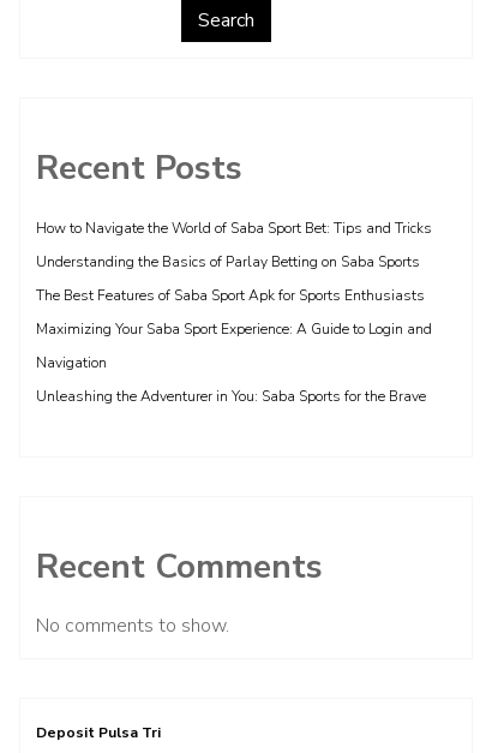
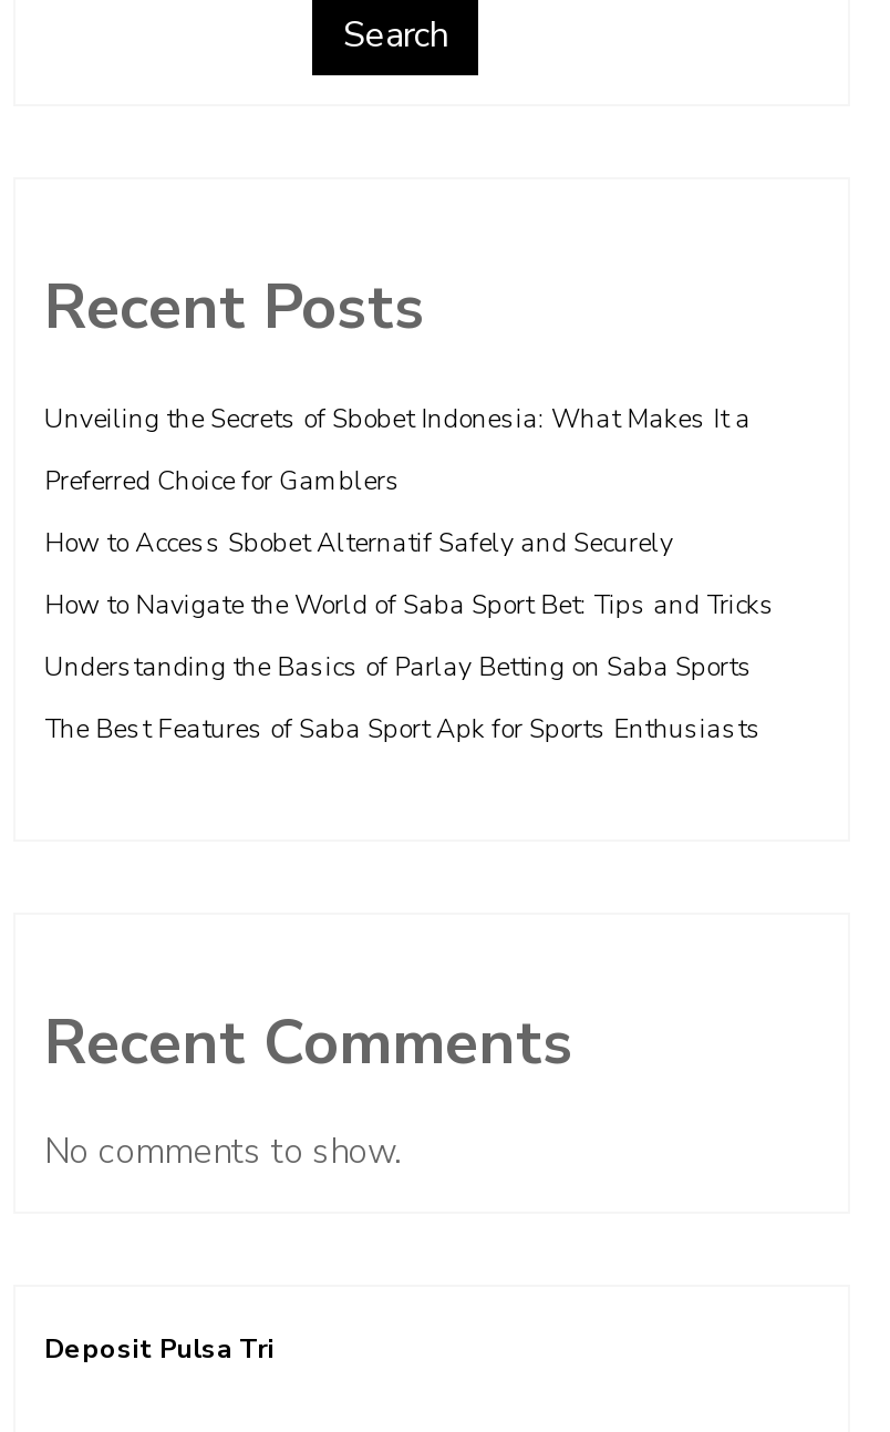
none -> [44,401,751,560] Unveiling the Secrets of Sbobet Indonesia: What Makes It a | Preferred Choice for Gamblers | How to Access Sbobet Alternatif Safely and Securely
moved [36,219,432,305] -> [44,587,775,746]: How to Navigate the World of Saba Sport Bet: Tips and Tricks | Understanding the Basics of Parlay Betting on Saba Sports | The Best Features of Saba Sport Apk for Sports Enthusiasts
[36,319,432,406] Maximizing Your Saba Sport Experience: A Guide to Login and | Navigation | Unleashing the Adventurer in You: Saba Sports for the Brave -> none

